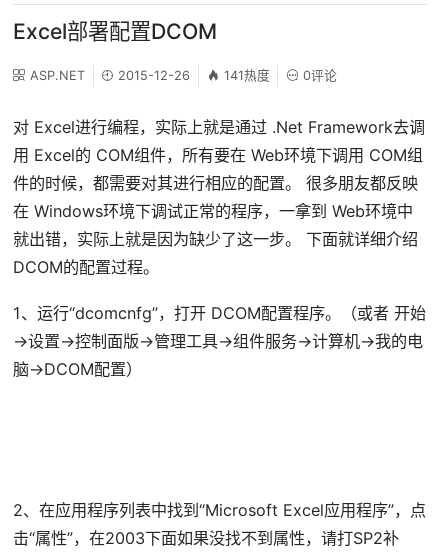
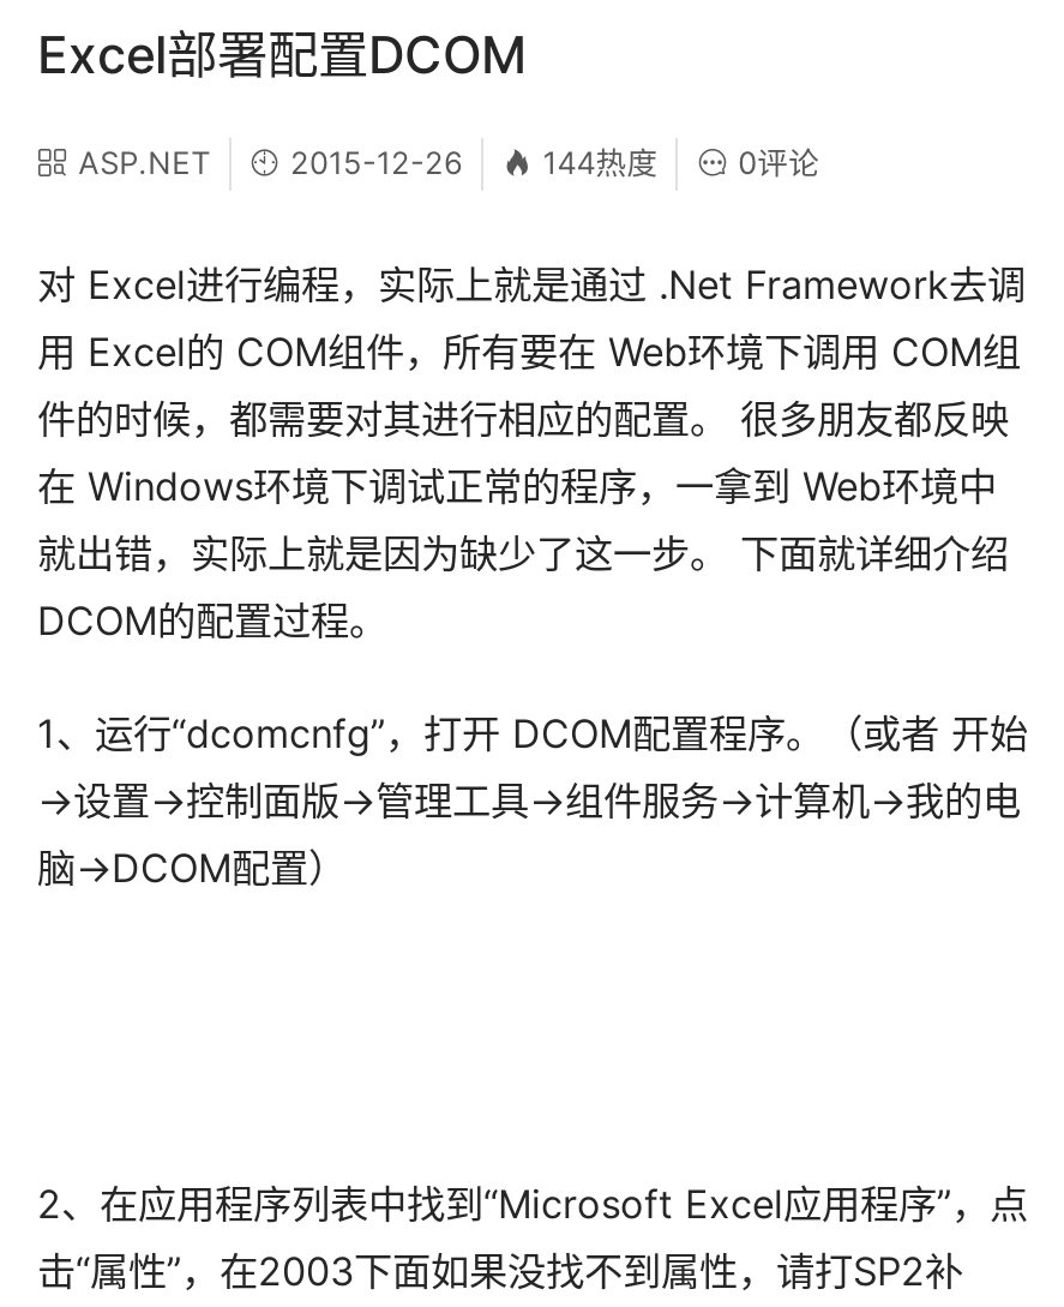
[224,68,270,83] 141热度 -> [543,144,658,180] 144热度

